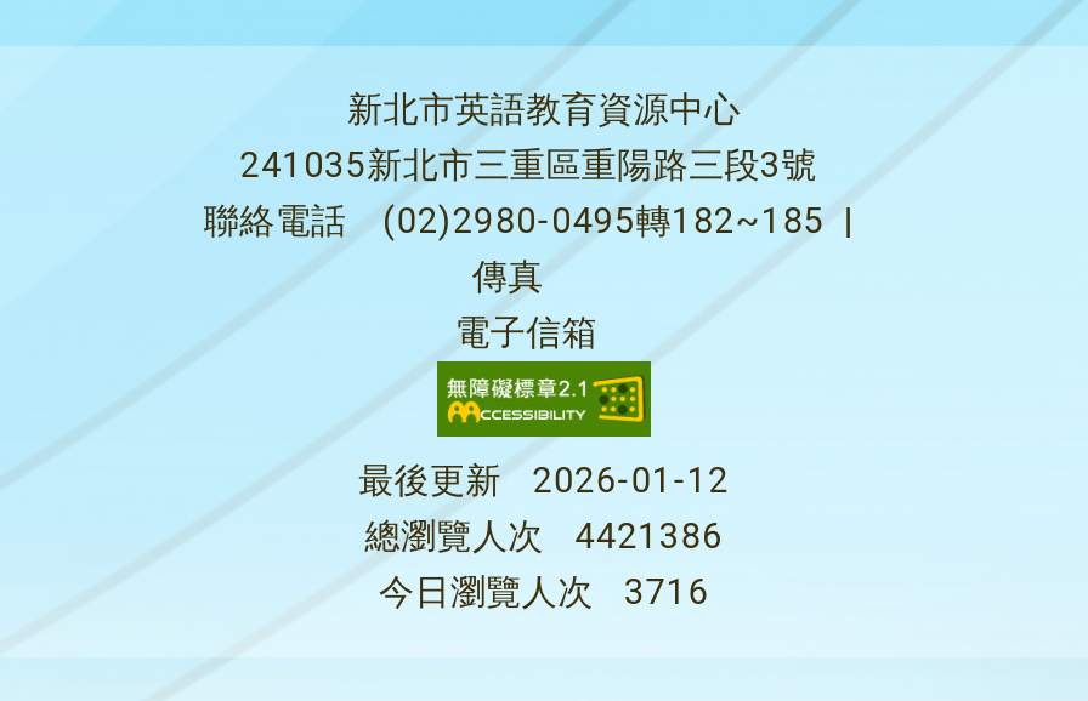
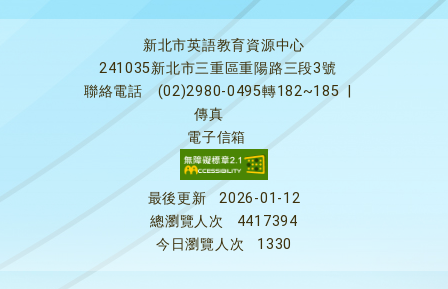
[365,517,723,558] 總瀏覽人次 4421386 -> [150,213,298,230] 總瀏覽人次 4417394
[379,572,709,614] 今日瀏覽人次 3716 -> [156,236,292,253] 今日瀏覽人次 1330

